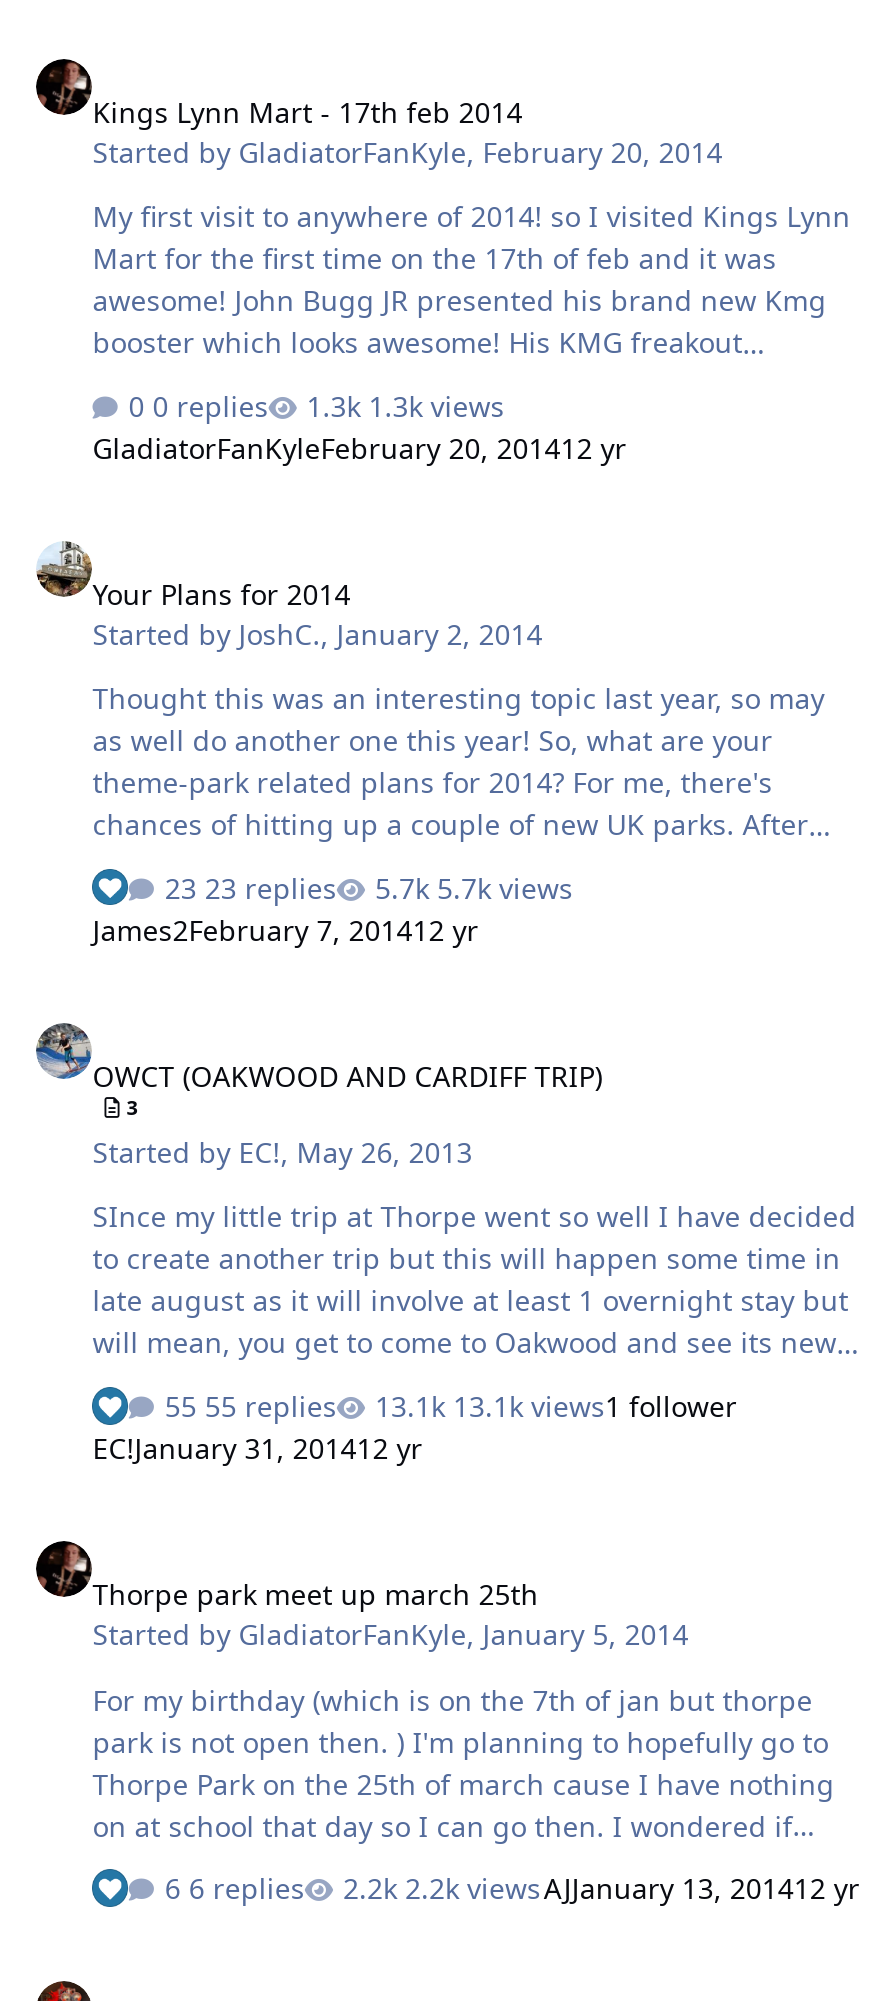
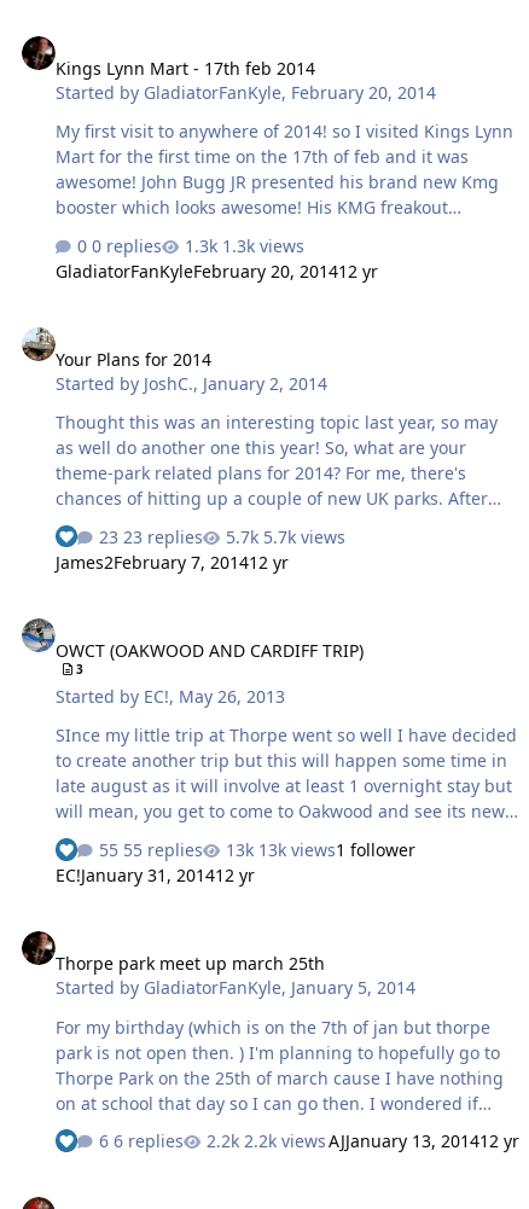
[453,1387,737,1425] 13.1k views1 follower -> [259,838,416,861] 13k views1 follower

